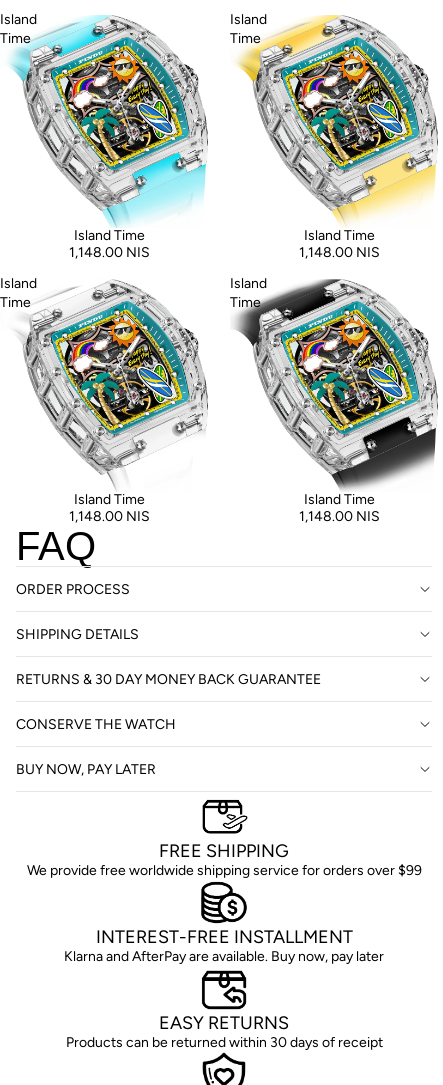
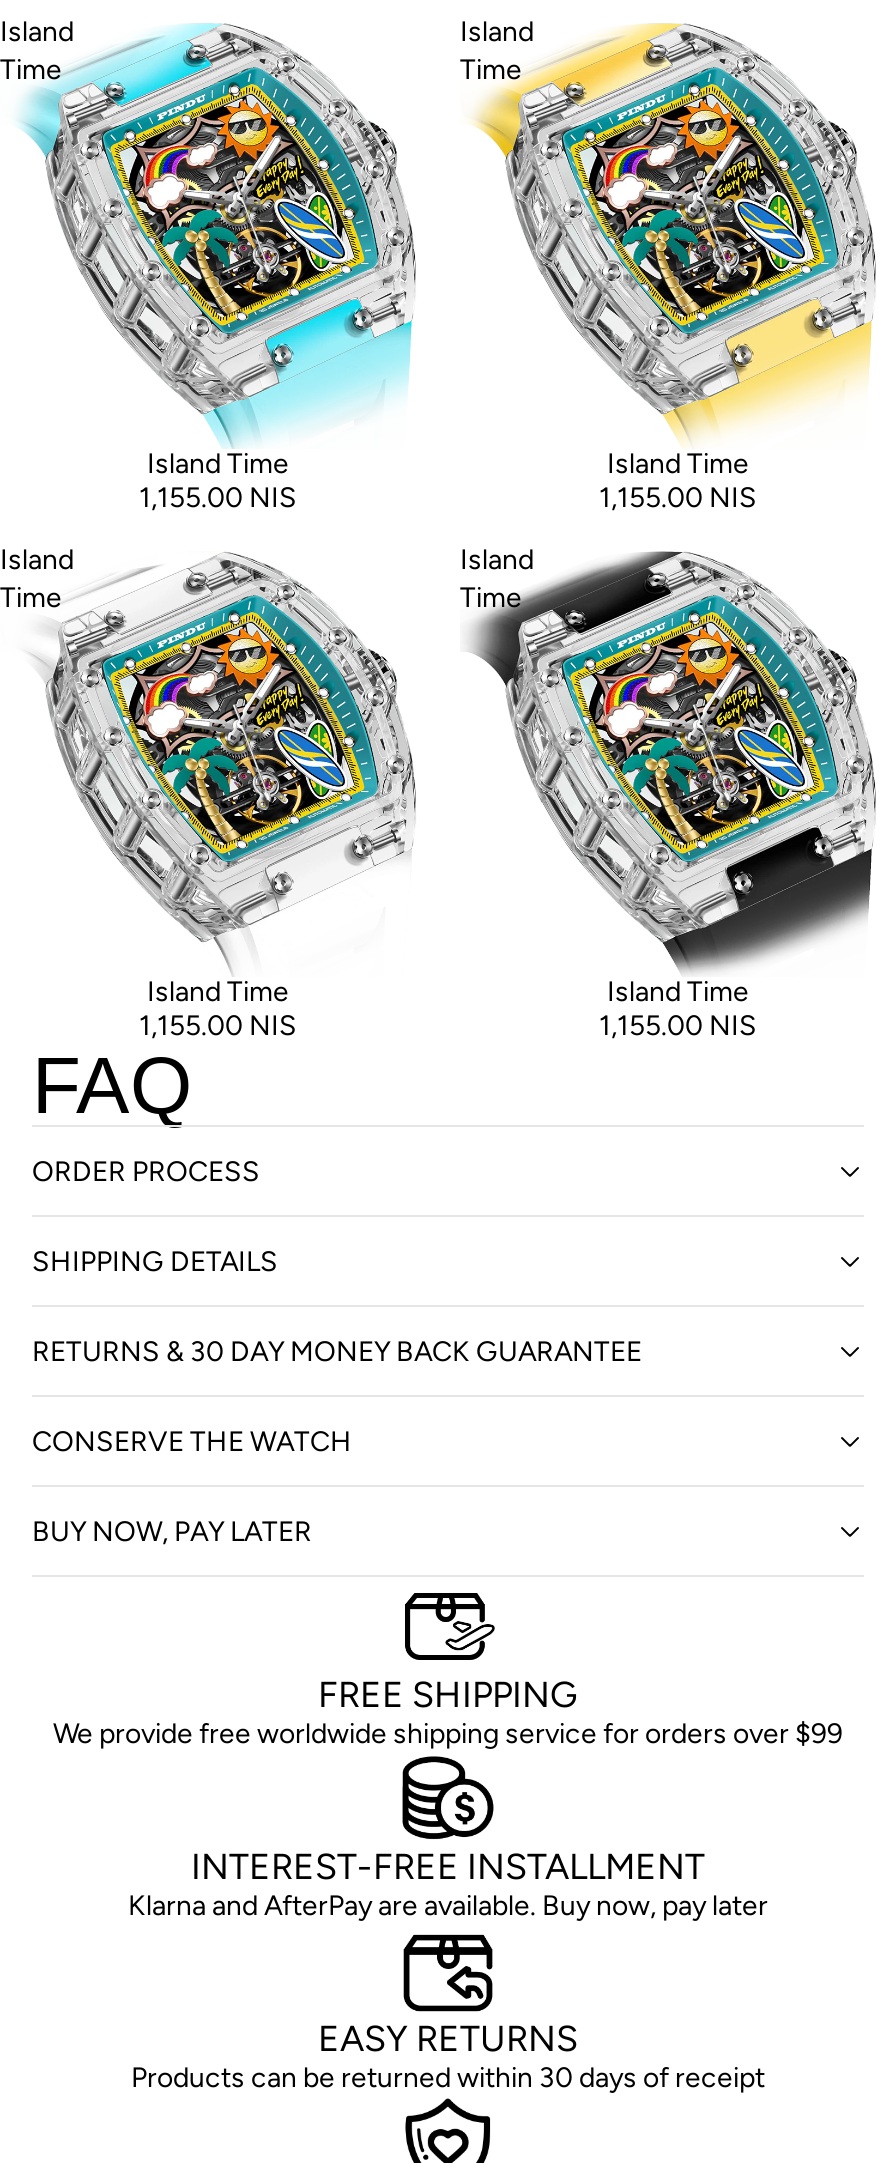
[68,244,149,261] 1,148.00 NIS -> [139,481,297,515] 1,155.00 NIS
[298,244,379,261] 1,148.00 NIS -> [599,481,757,515] 1,155.00 NIS
[68,508,149,525] 1,148.00 NIS -> [139,1009,297,1043] 1,155.00 NIS
[298,508,379,525] 1,148.00 NIS -> [599,1009,757,1043] 1,155.00 NIS

